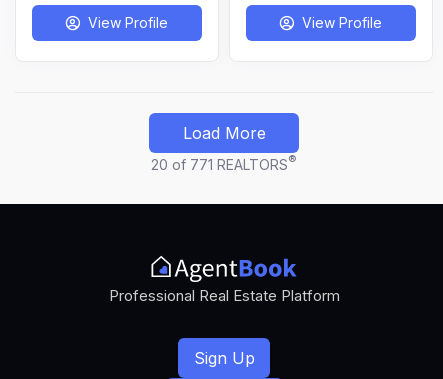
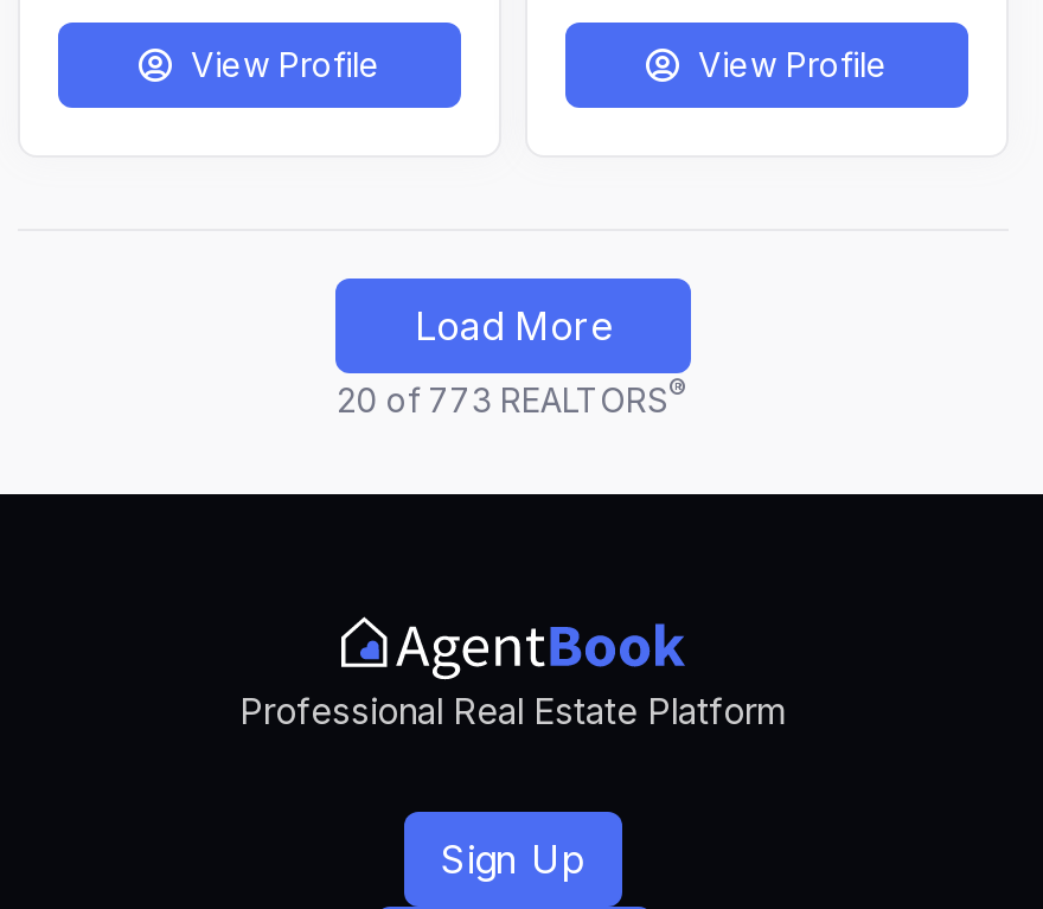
[151,153,297,173] 20of771 REALTORS® -> [337,373,690,420] 20of773 REALTORS®

